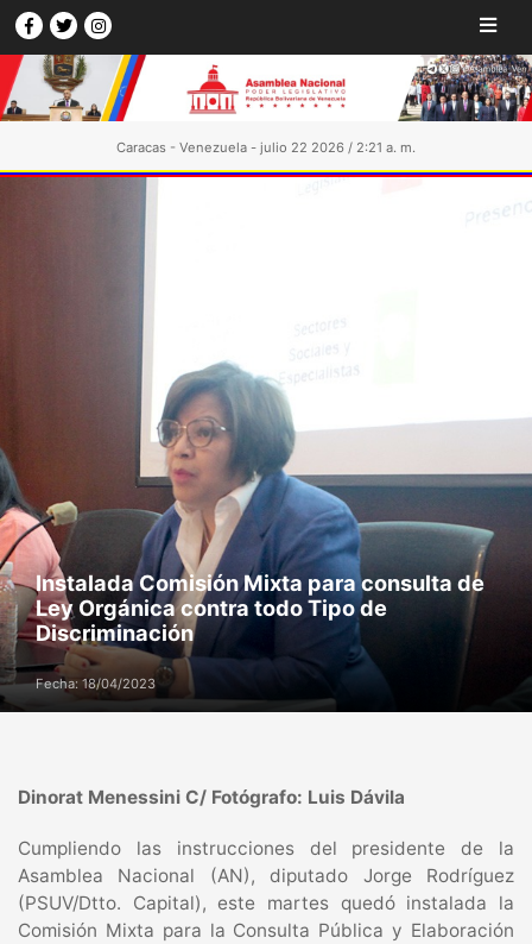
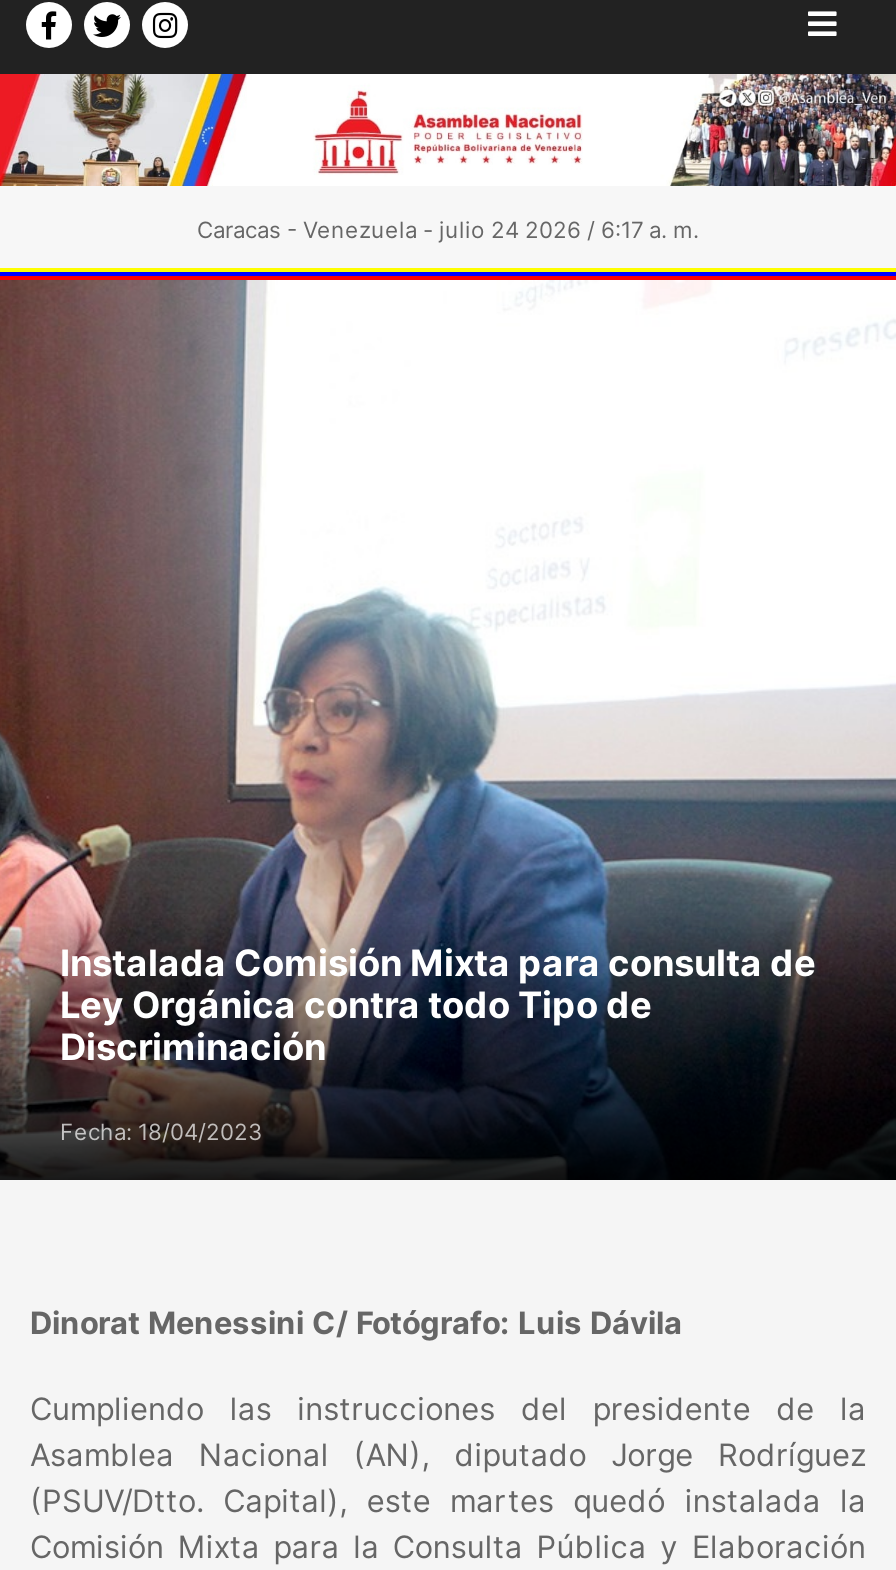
[116,139,416,156] Caracas - Venezuela - julio 22 2026 / 2:21 a. m. -> [197,216,699,244] Caracas - Venezuela - julio 24 2026 / 6:17 a. m.

